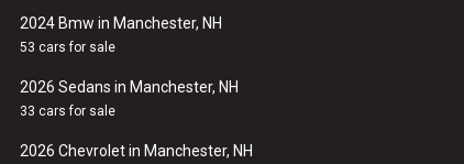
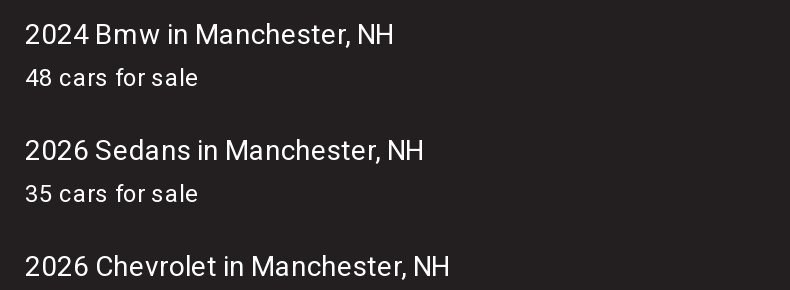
[20,40,115,55] 53 cars for sale -> [25,64,199,92] 48 cars for sale
[20,103,115,119] 33 cars for sale -> [25,180,199,208] 35 cars for sale

